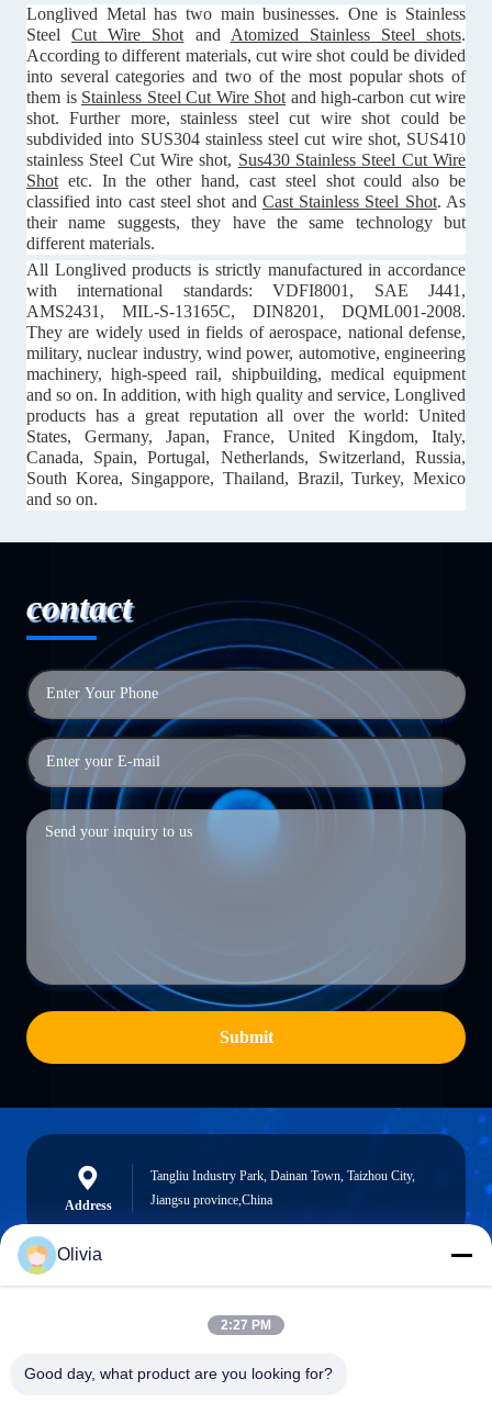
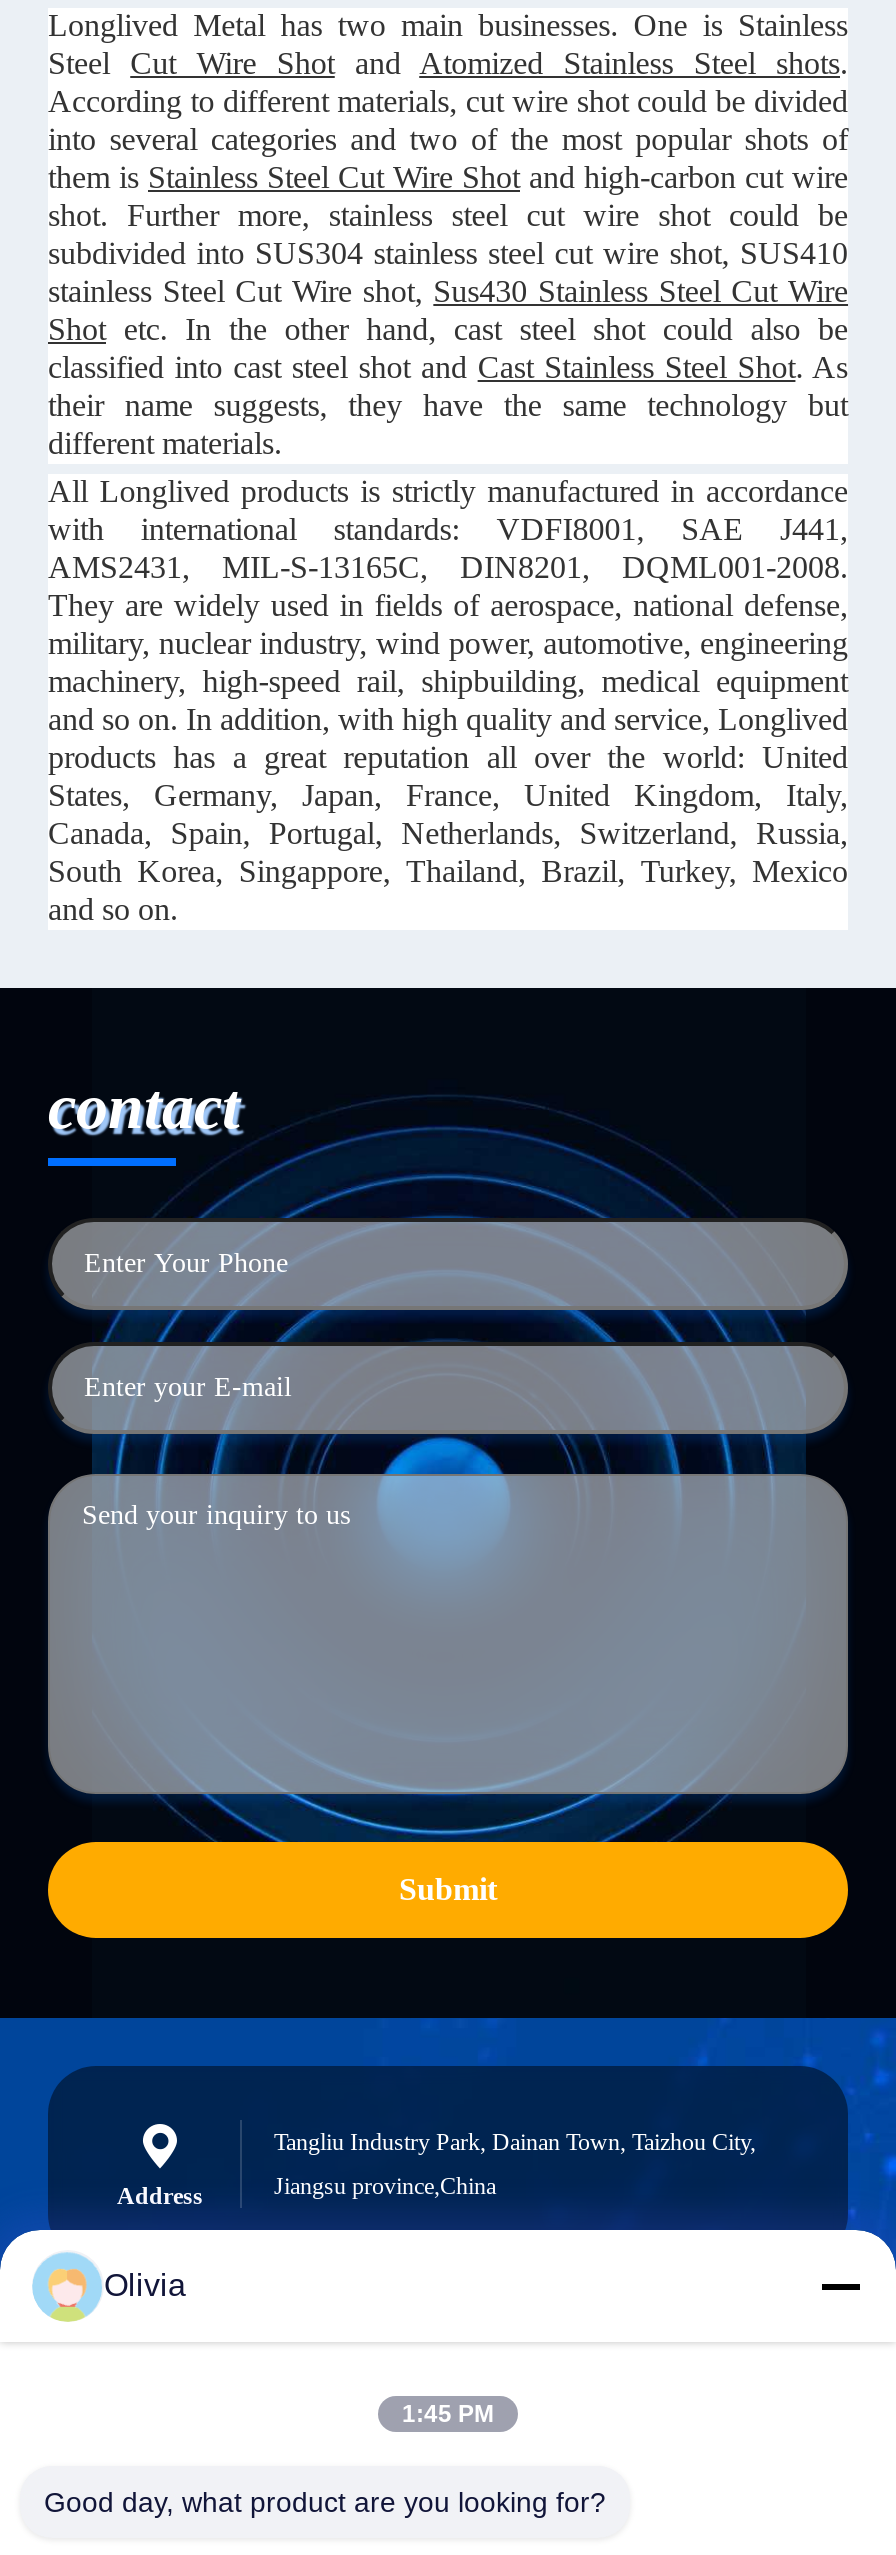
[221,1317,271,1333] 2:27 PM -> [402,2400,494,2428] 1:45 PM

